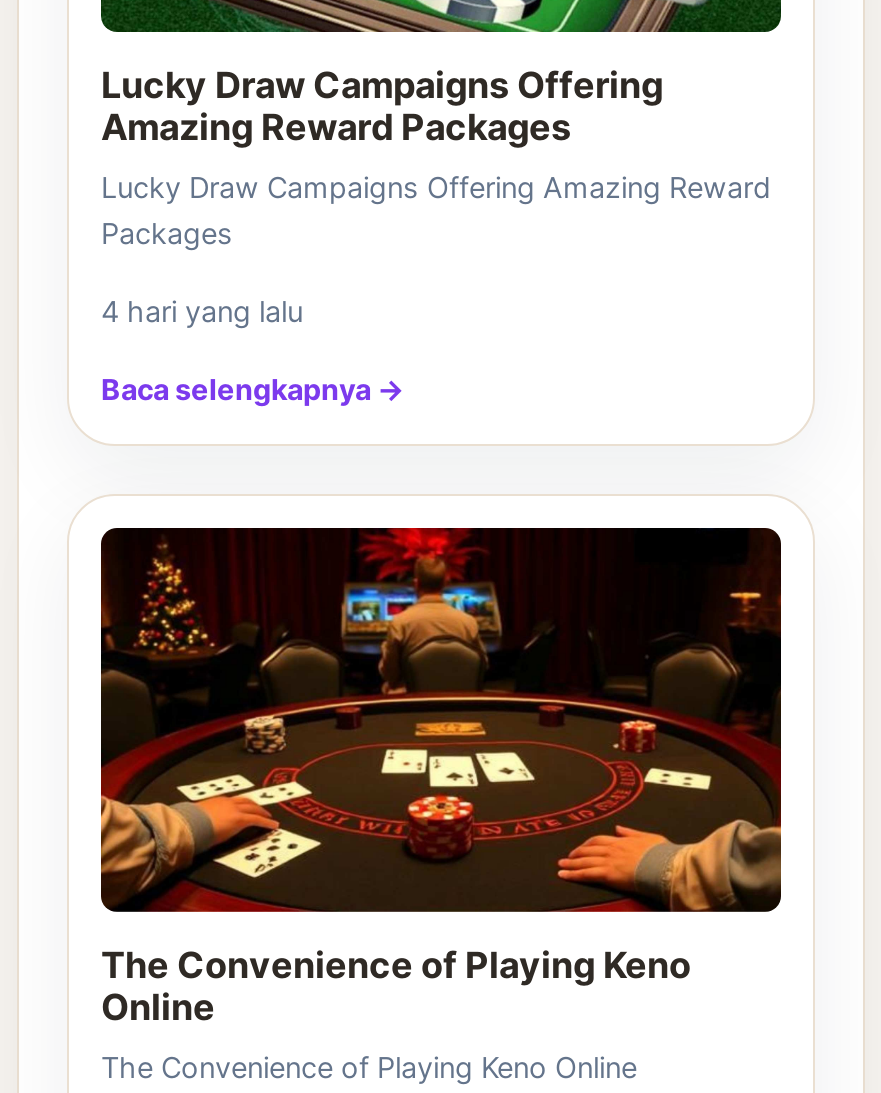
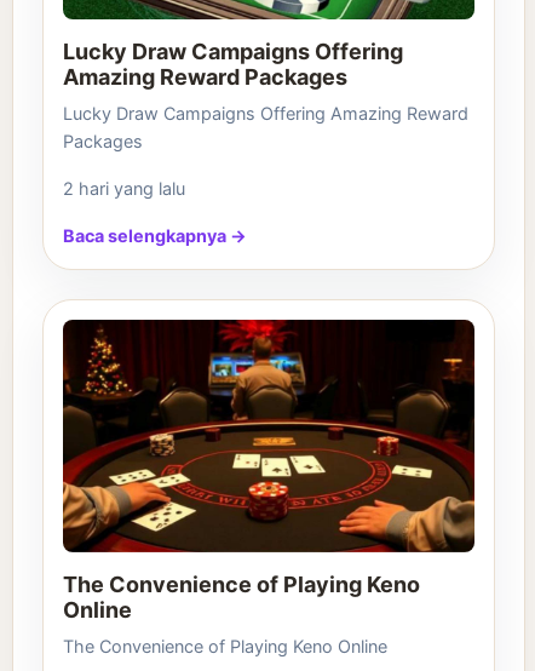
[101,295,303,329] 4 hari yang lalu -> [63,179,185,199] 2 hari yang lalu

